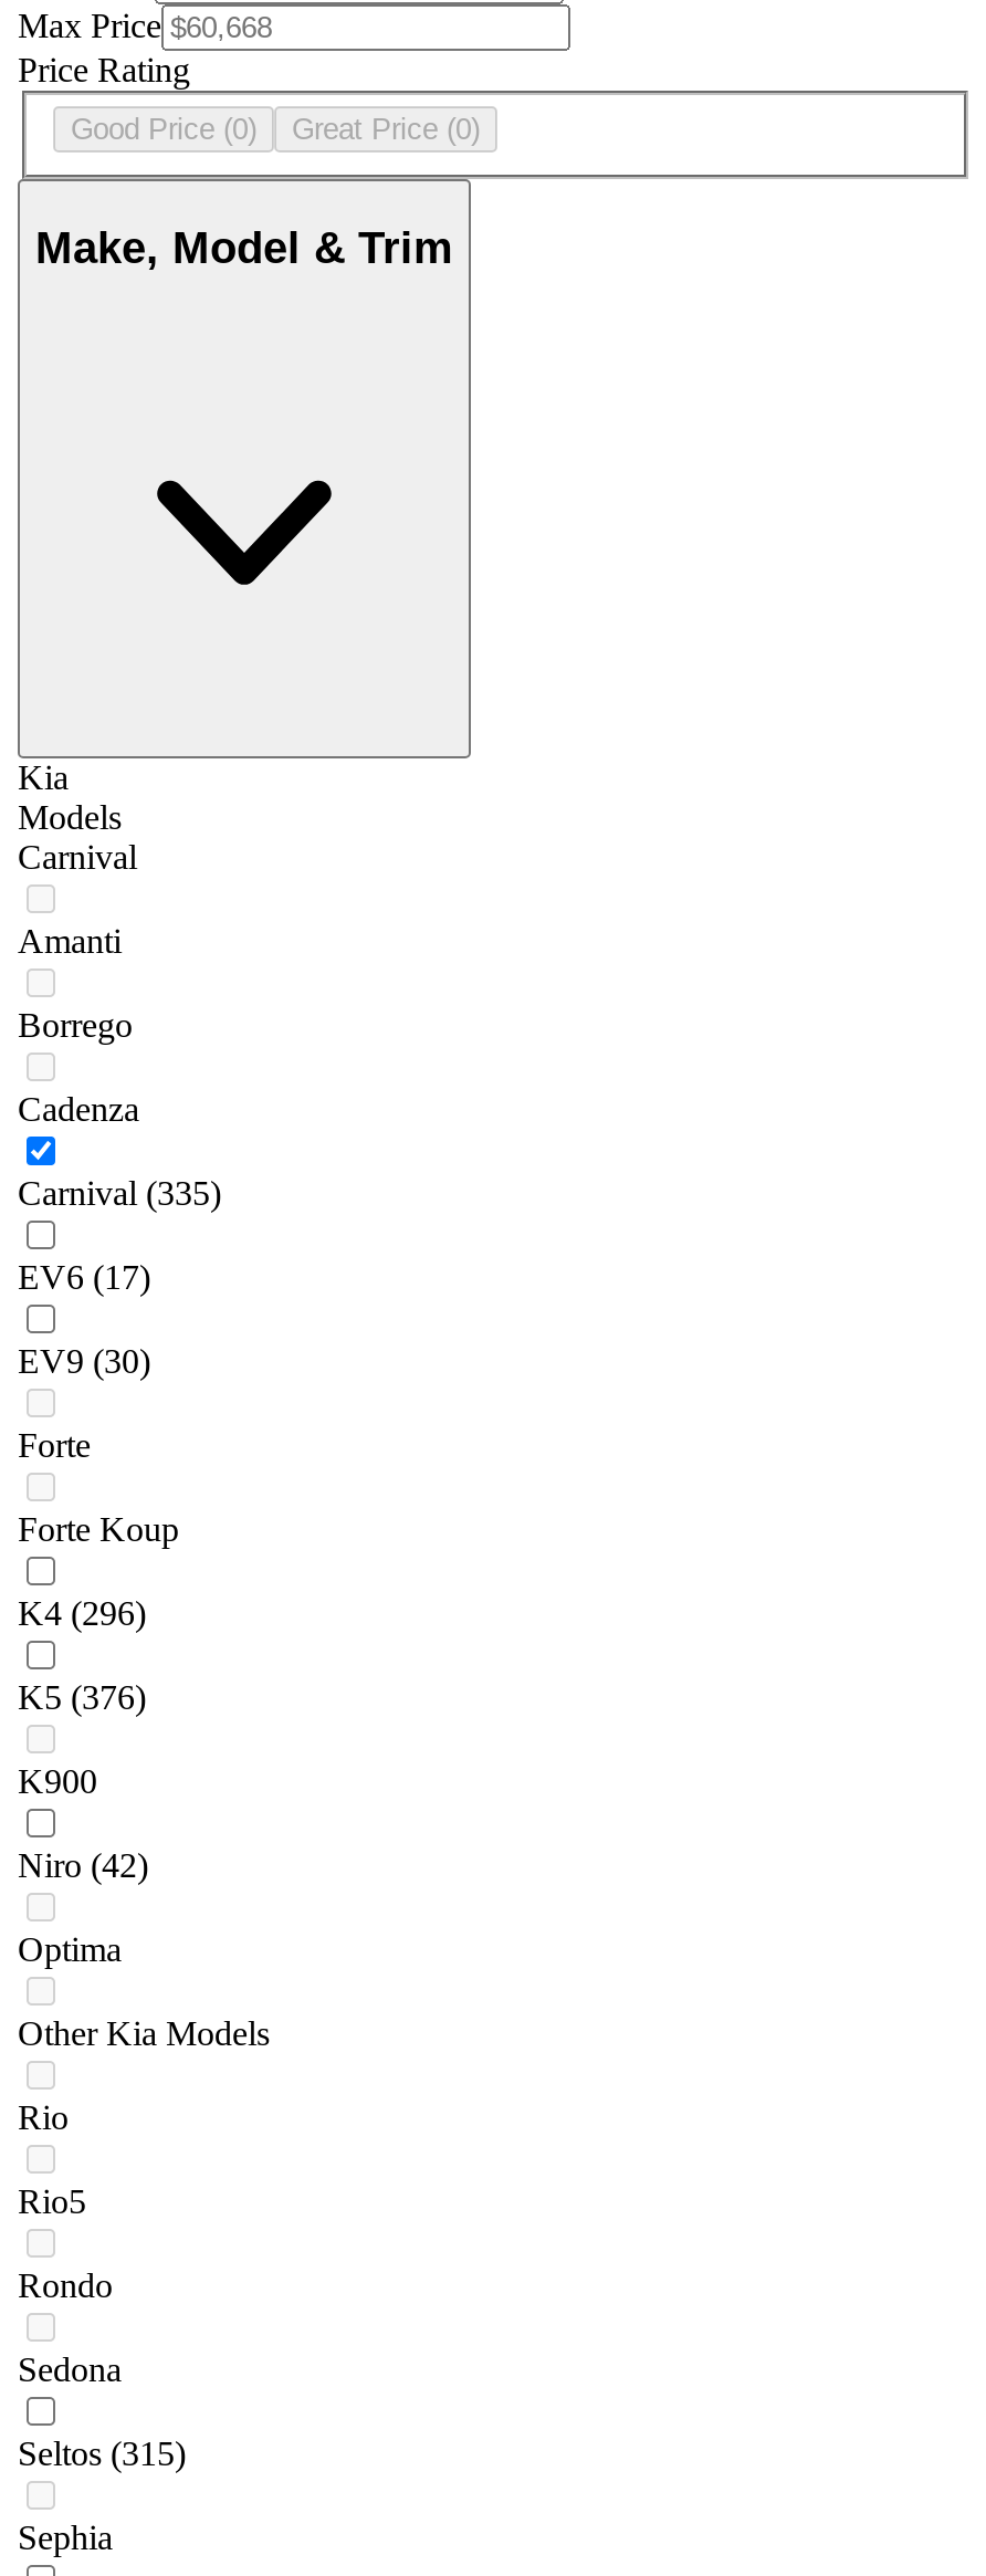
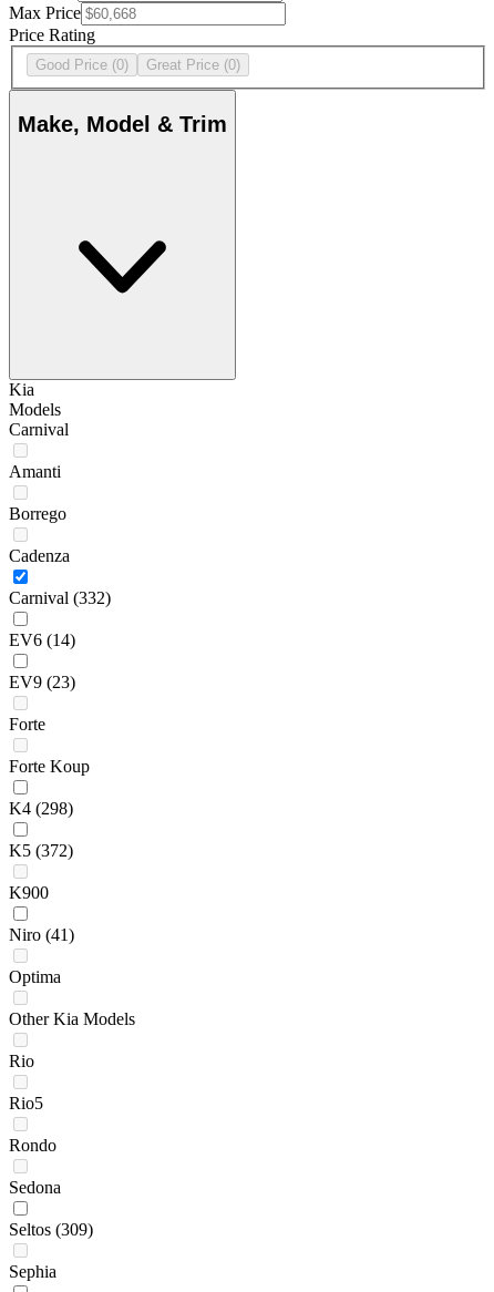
[18,1175,221,1213] Carnival (335) -> [9,589,111,608] Carnival (332)
[18,1259,150,1297] EV6 (17) -> [9,631,75,650] EV6 (14)
[18,1343,150,1381] EV9 (30) -> [9,673,75,692] EV9 (23)
[18,1595,146,1633] K4 (296) -> [9,799,73,818] K4 (298)
[18,1679,146,1717] K5 (376) -> [9,841,73,860] K5 (372)
[18,1847,148,1885] Niro (42) -> [9,926,74,945] Niro (41)
[18,2435,186,2473] Seltos (315) -> [9,1220,93,1239] Seltos (309)

